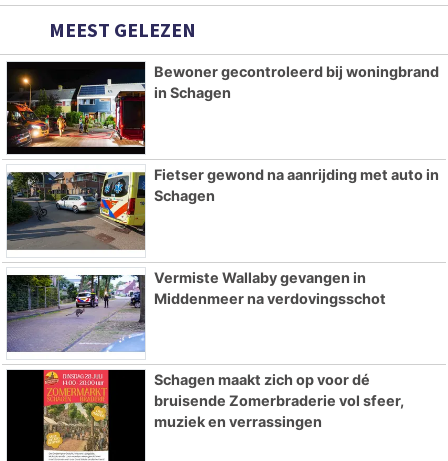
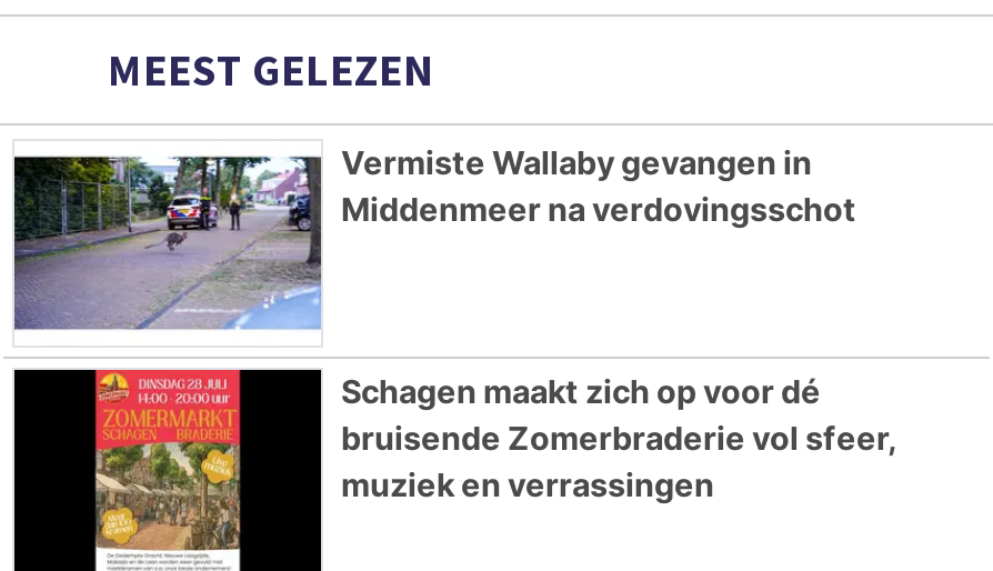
[6,61,439,155] [image] | Bewoner gecontroleerd bij woningbrand | in Schagen -> none
[6,166,439,251] [image] | Fietser gewond na aanrijding met auto in | Schagen -> none

